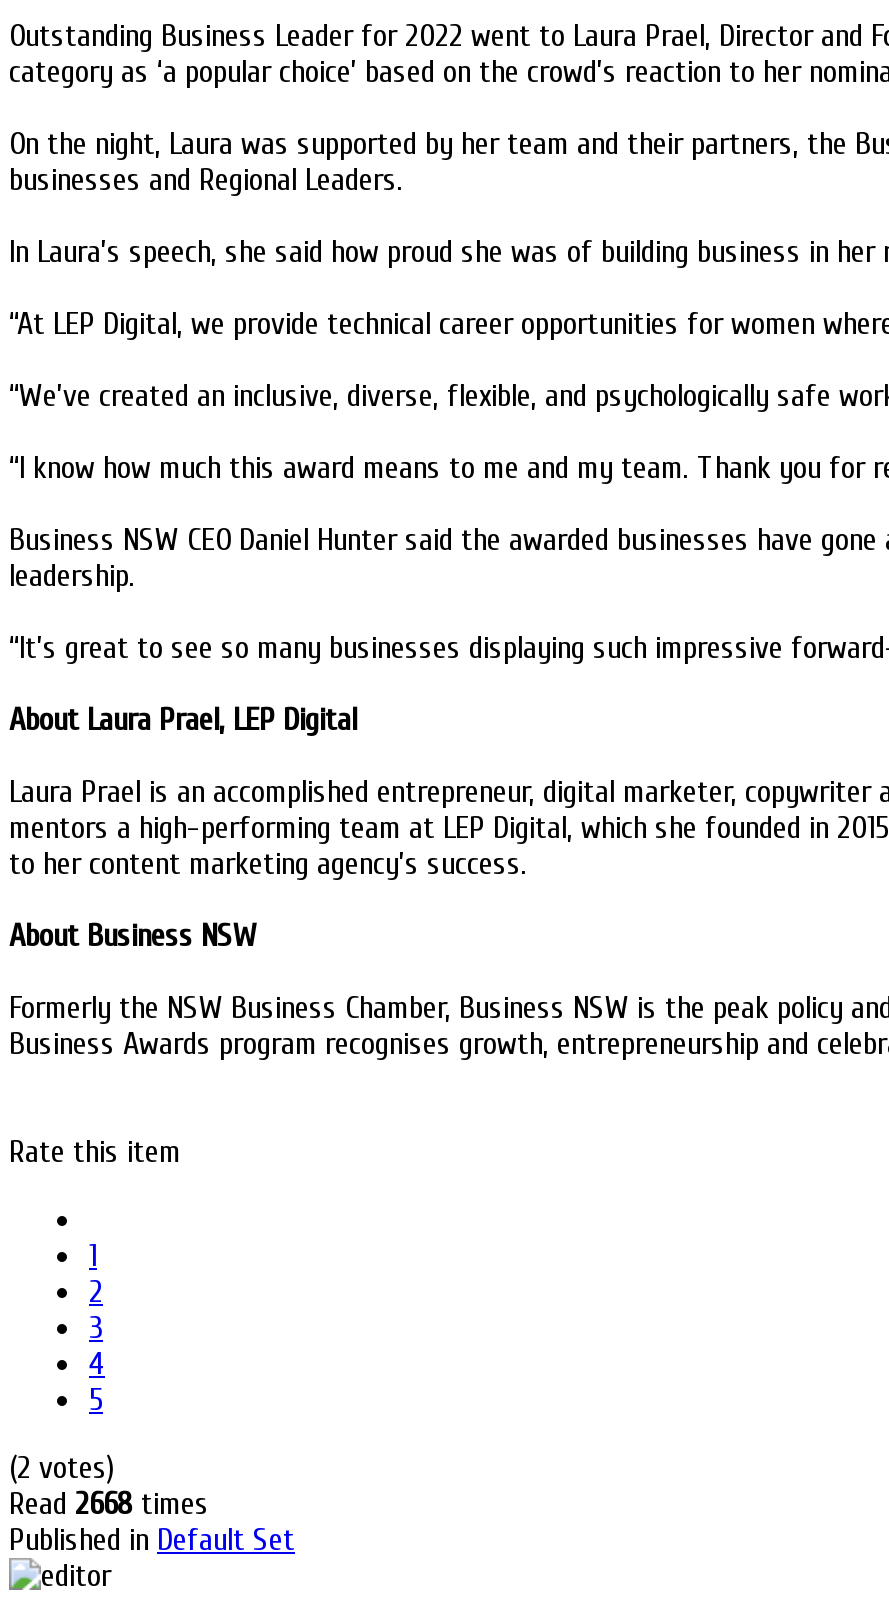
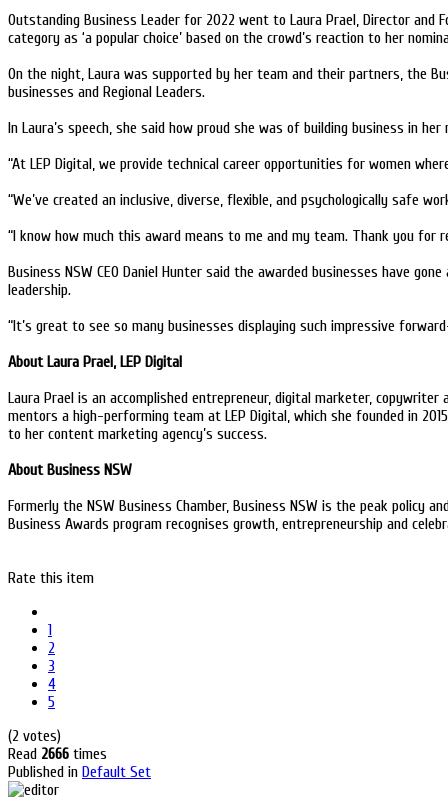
[9,1486,209,1522] Read 2668 times -> [8,745,107,763] Read 2666 times

